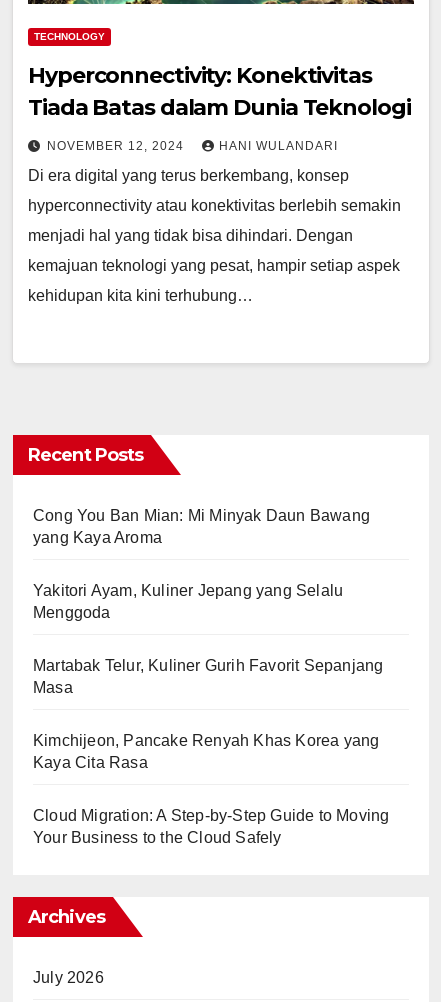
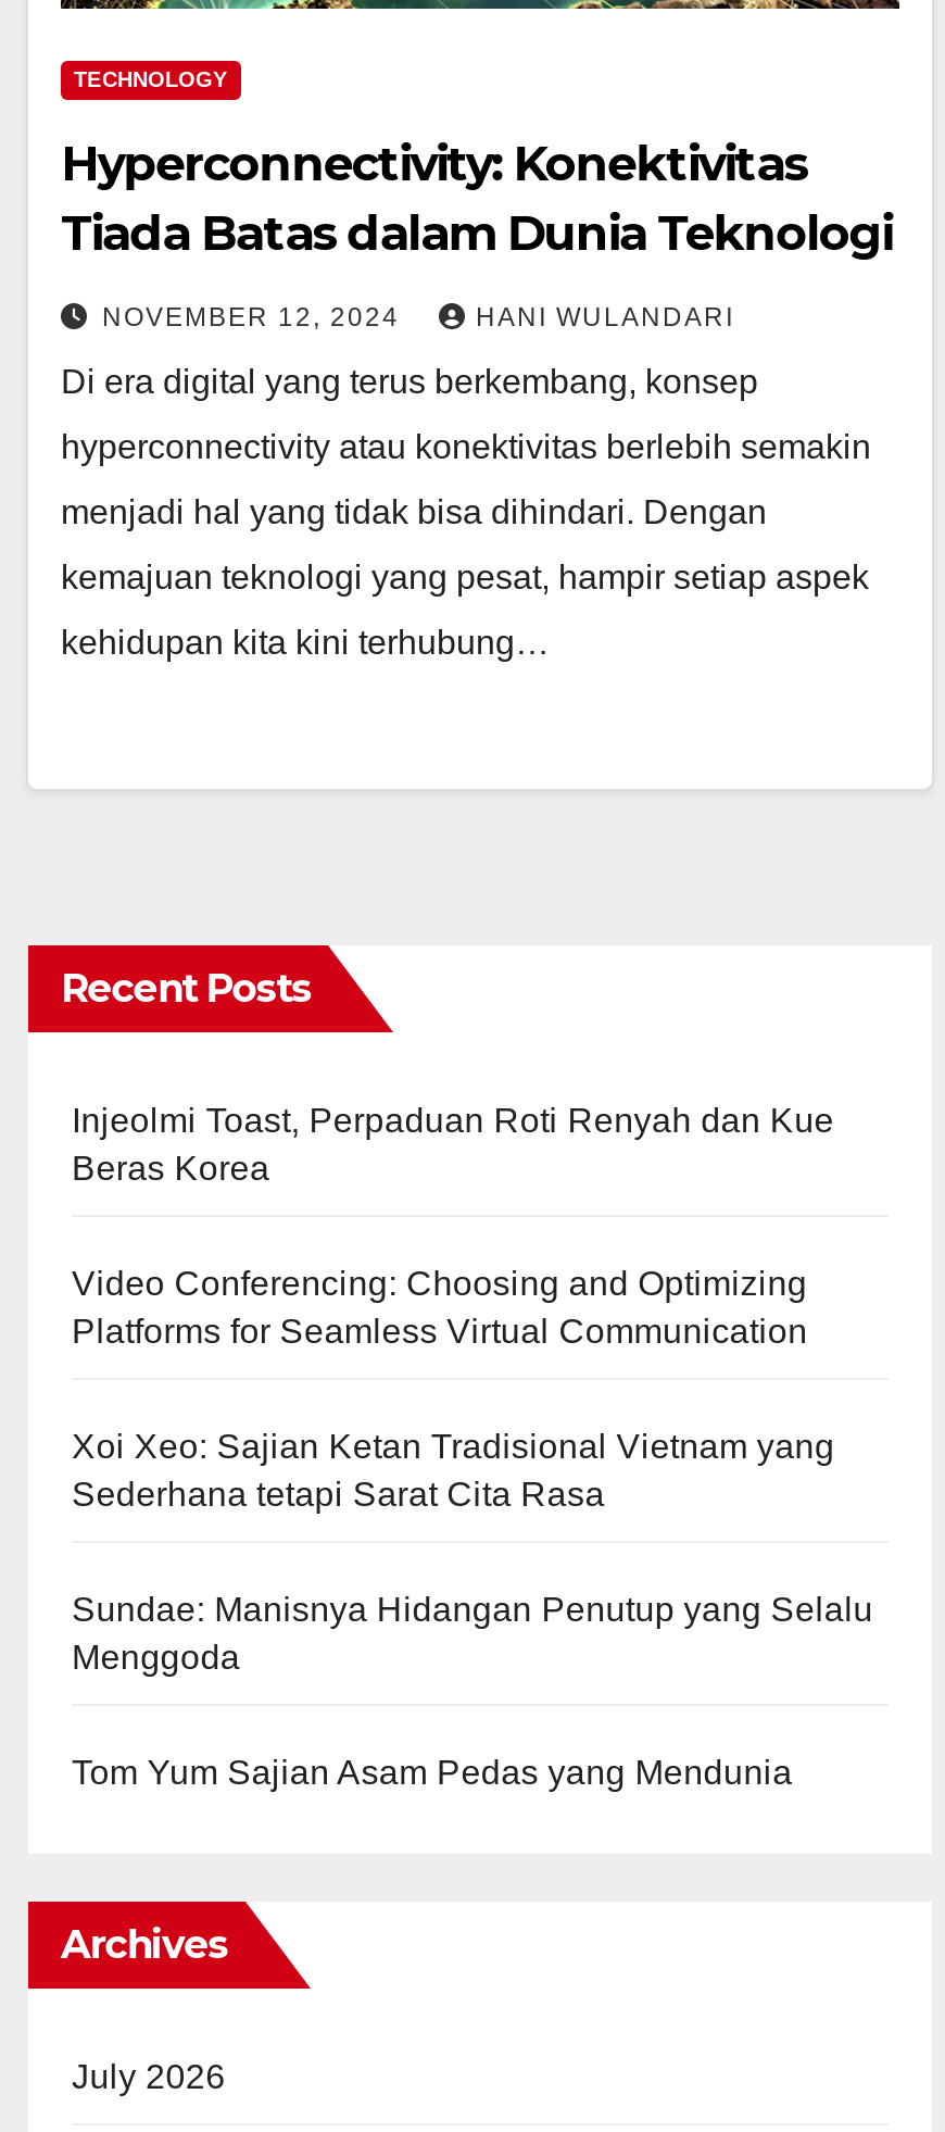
[33,507,370,599] Cong You Ban Mian: Mi Minyak Daun Bawang | yang Kaya Aroma | Yakitori Ayam, Kuliner Jepang yang Selalu -> [72,1103,873,1628] Injeolmi Toast, Perpaduan Roti Renyah dan Kue | Beras Korea | Video Conferencing: Choosing and Optimizing | Platforms for Seamless Virtual Communication | Xoi Xeo: Sajian Ketan Tradisional Vietnam yang | Sederhana tetapi Sarat Cita Rasa | Sundae: Manisnya Hidangan Penutup yang Selalu
moved [33,604,111,621] -> [72,1639,240,1676]: Menggoda
[33,657,389,846] Martabak Telur, Kuliner Gurih Favorit Sepanjang | Masa | Kimchijeon, Pancake Renyah Khas Korea yang | Kaya Cita Rasa | Cloud Migration: A Step-by-Step Guide to Moving | Your Business to the Cloud Safely -> [72,1754,792,1791] Tom Yum Sajian Asam Pedas yang Mendunia

